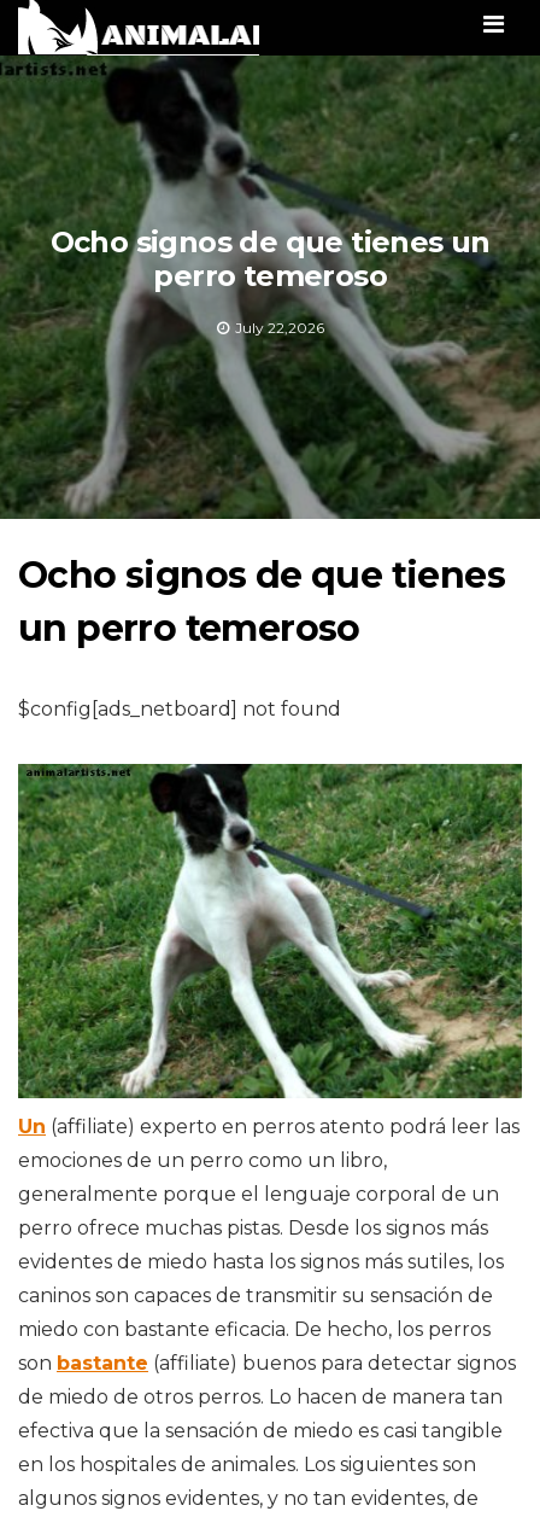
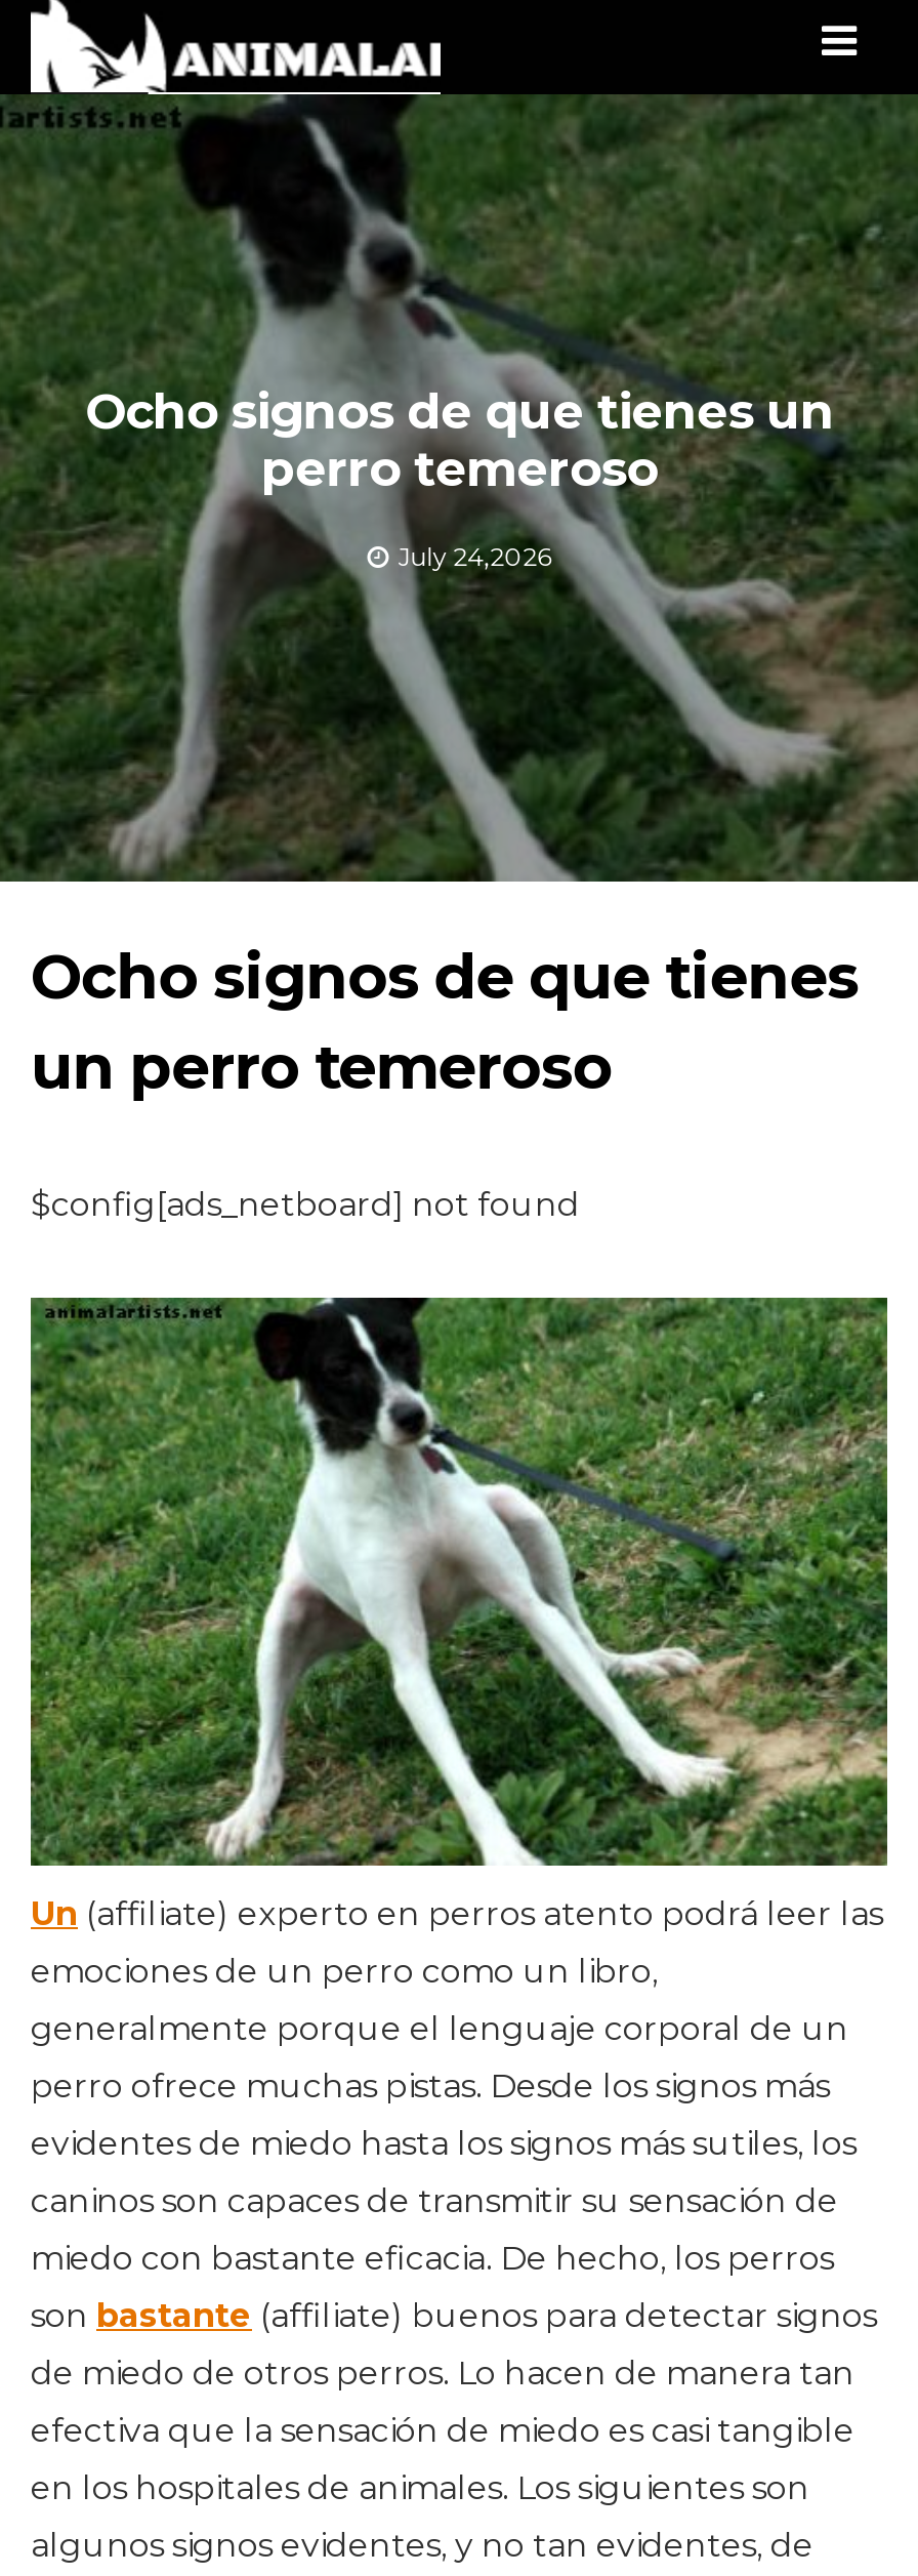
[235,318,324,336] July 22,2026 -> [398,540,552,571] July 24,2026

